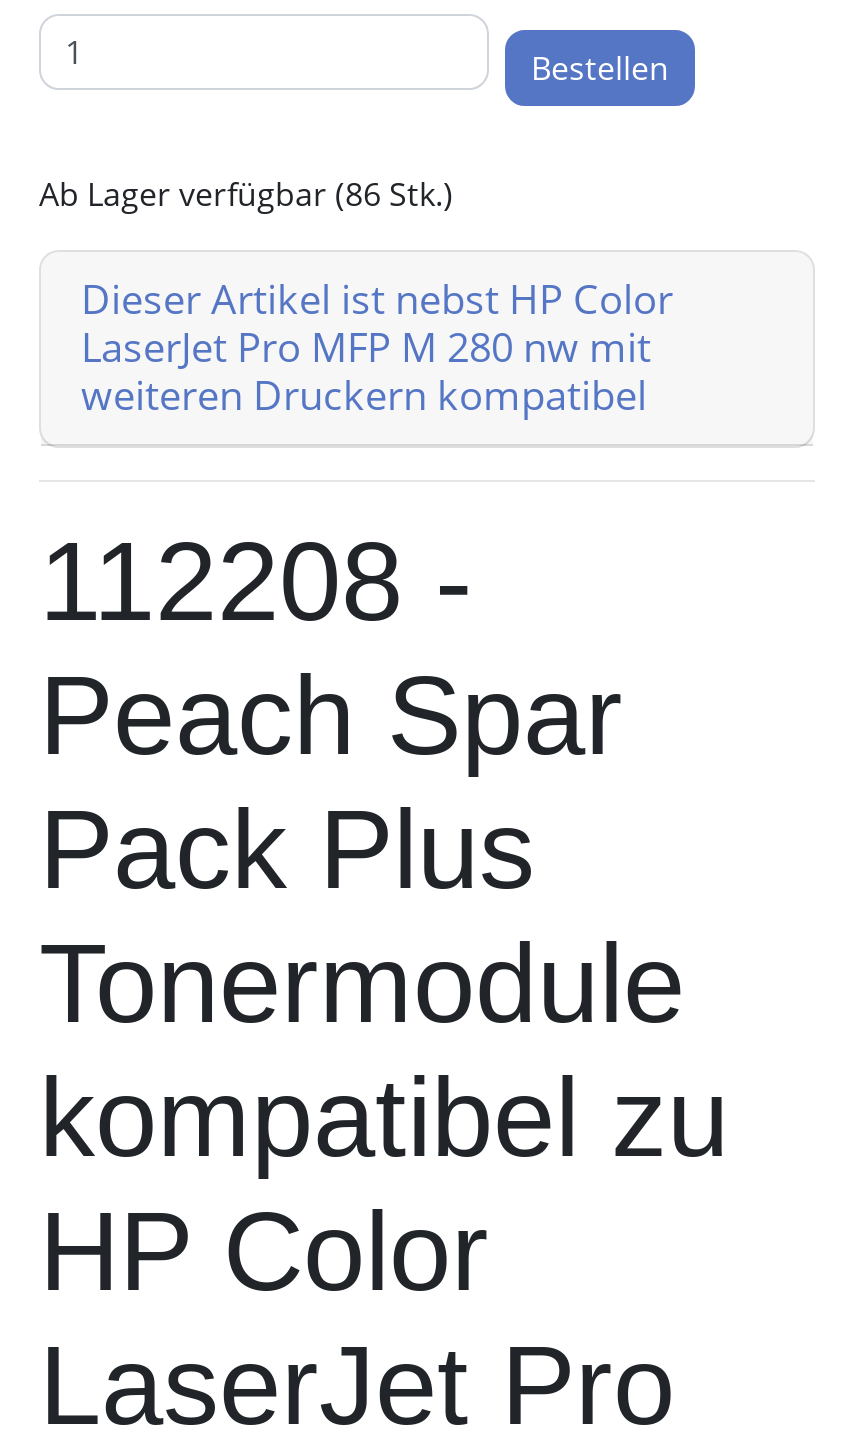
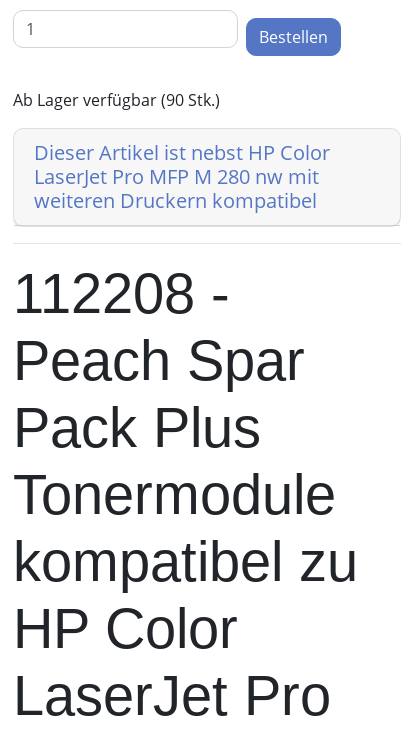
[39,172,453,216] Ab Lager verfügbar (86 Stk.) -> [13,89,220,111] Ab Lager verfügbar (90 Stk.)

